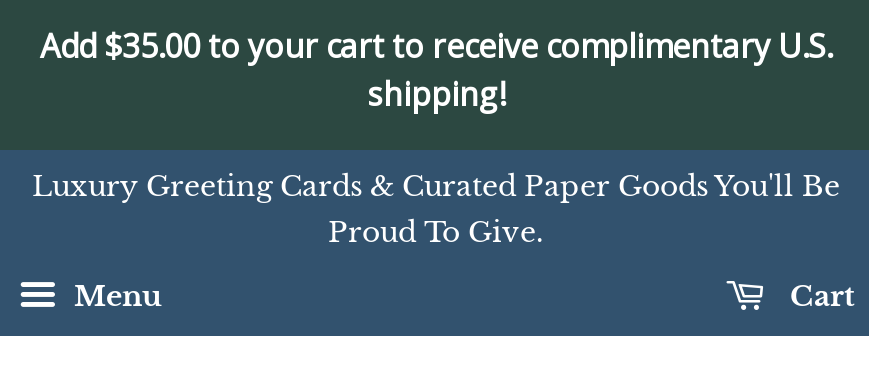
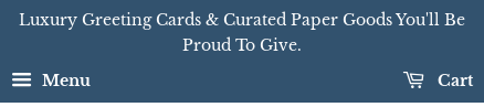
[40,24,832,116] Add $35.00 to your cart to receive complimentary U.S. | shipping! -> none

